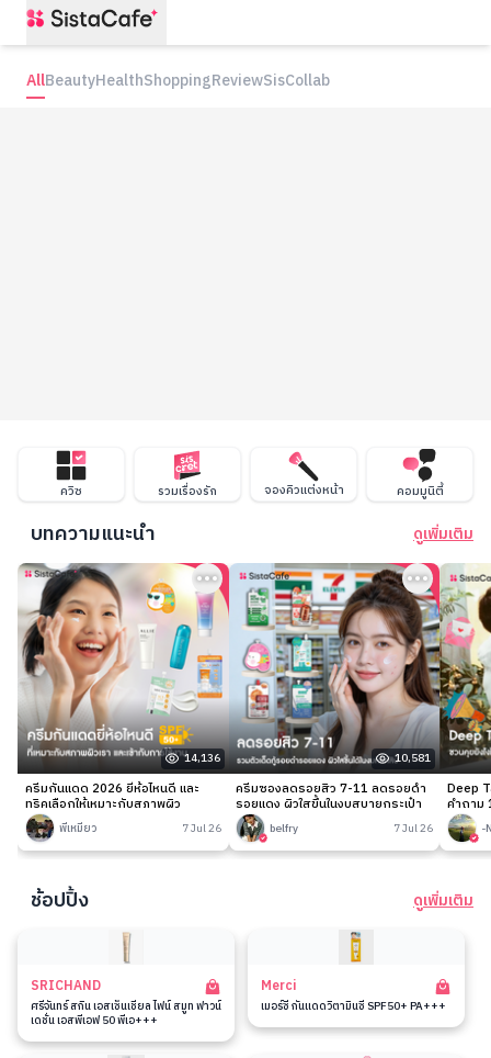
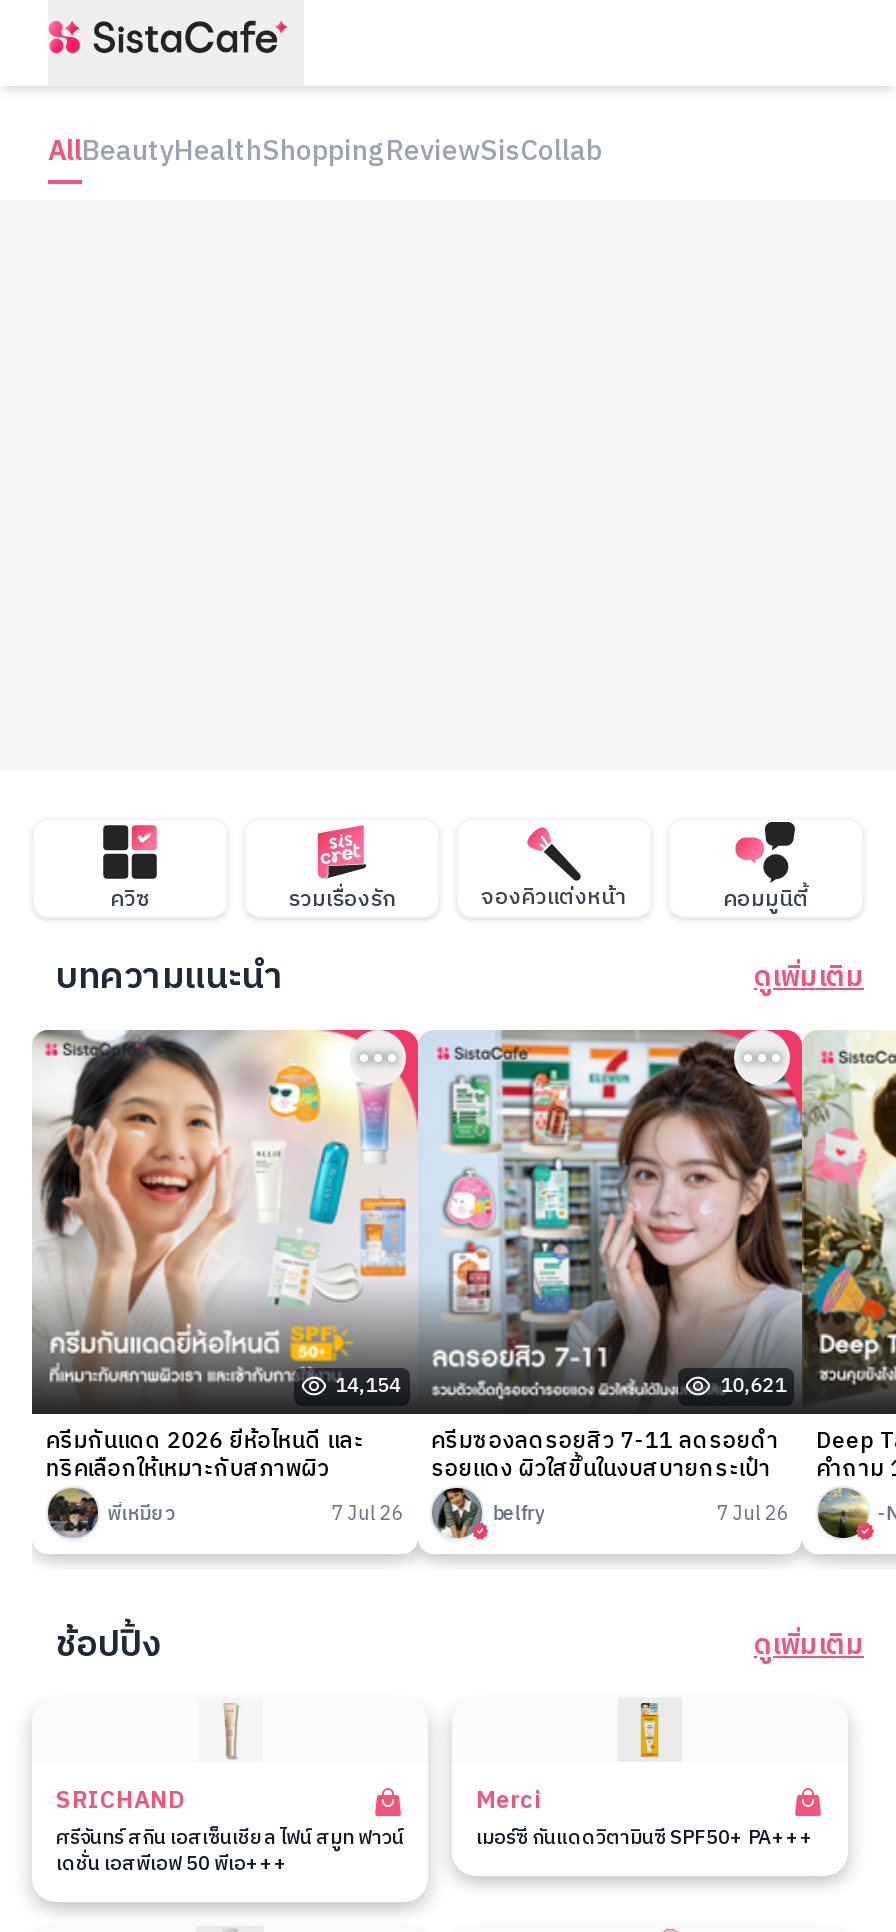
[184,750,220,768] 14,136 -> [335,1371,401,1403] 14,154
[395,750,431,768] 10,581 -> [720,1371,786,1403] 10,621

